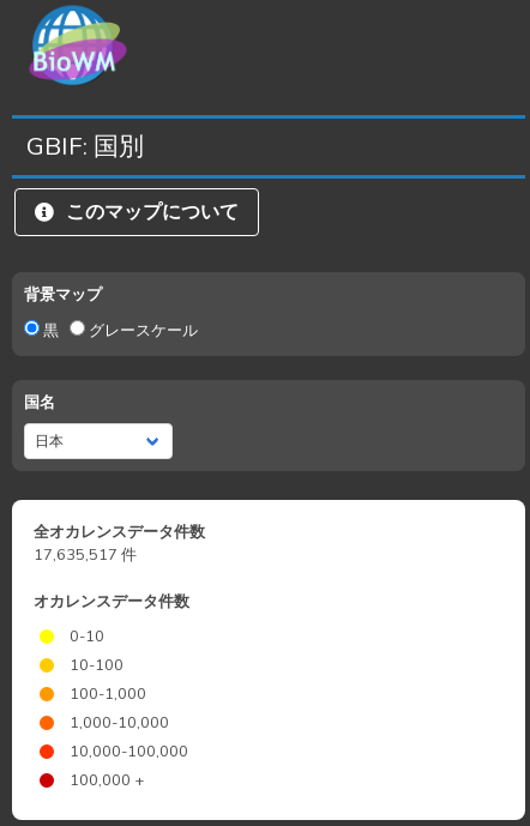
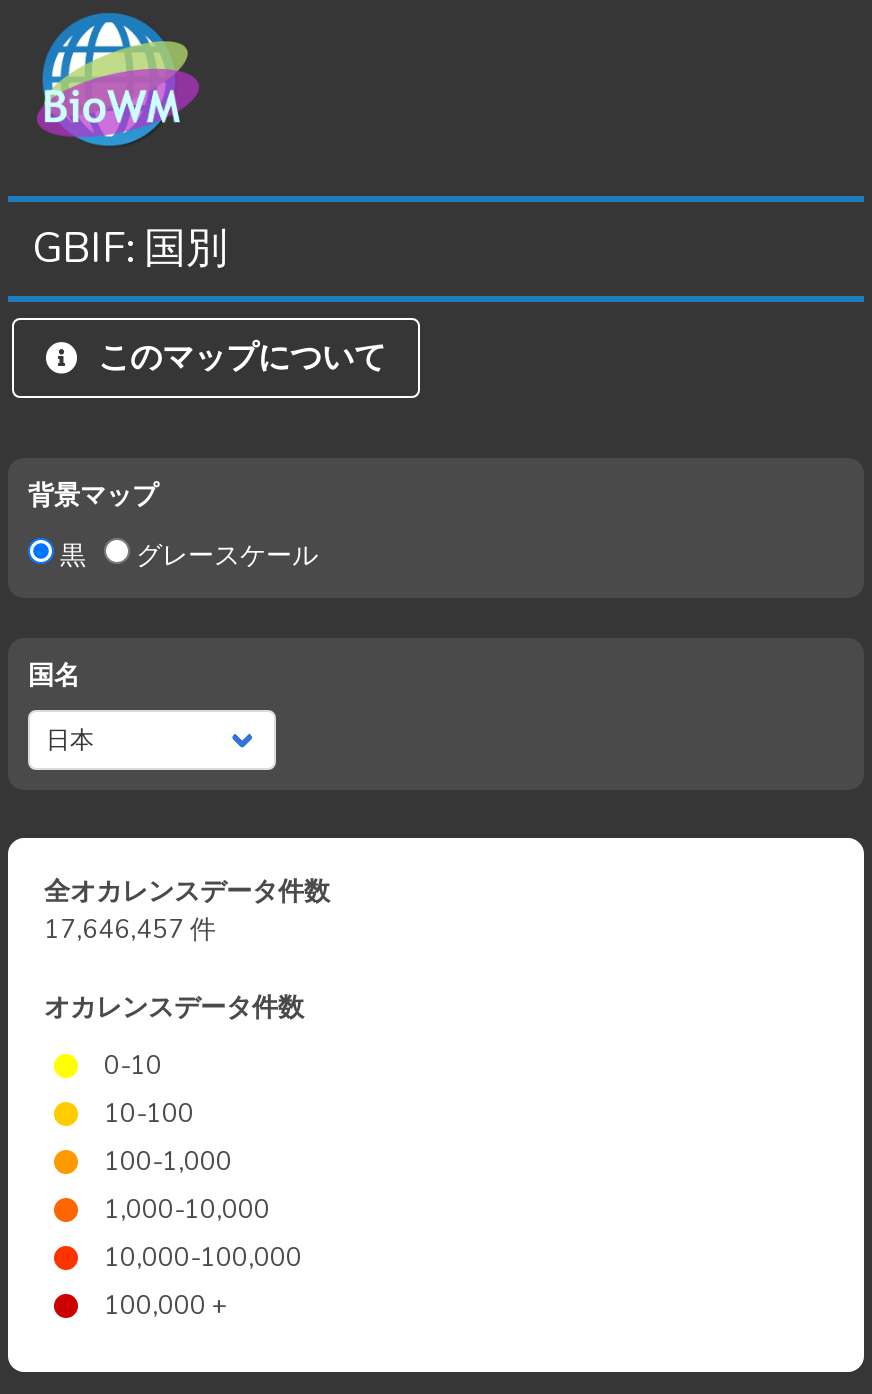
[34,544,137,566] 17,635,517 件 -> [44,912,216,948] 17,646,457 件

